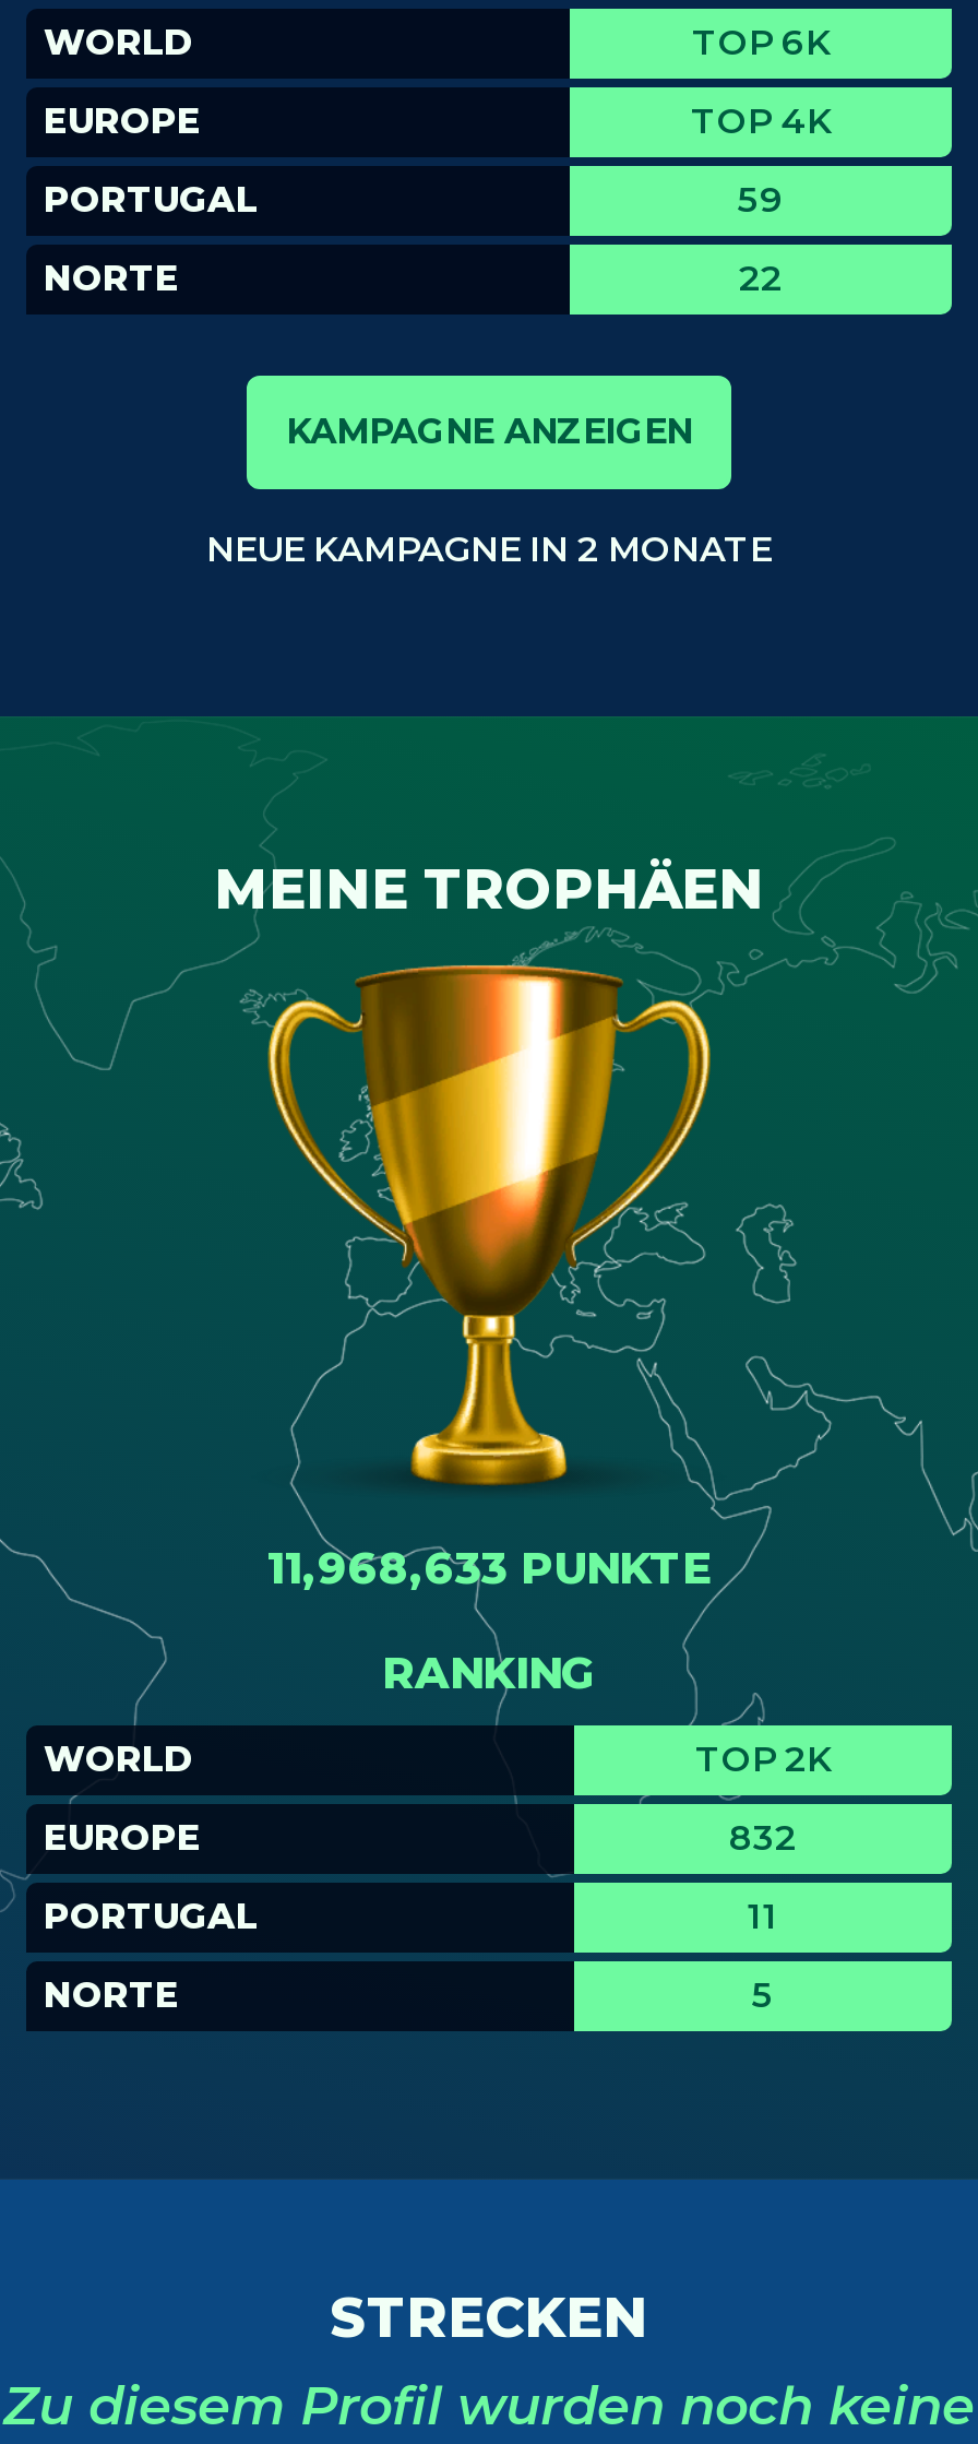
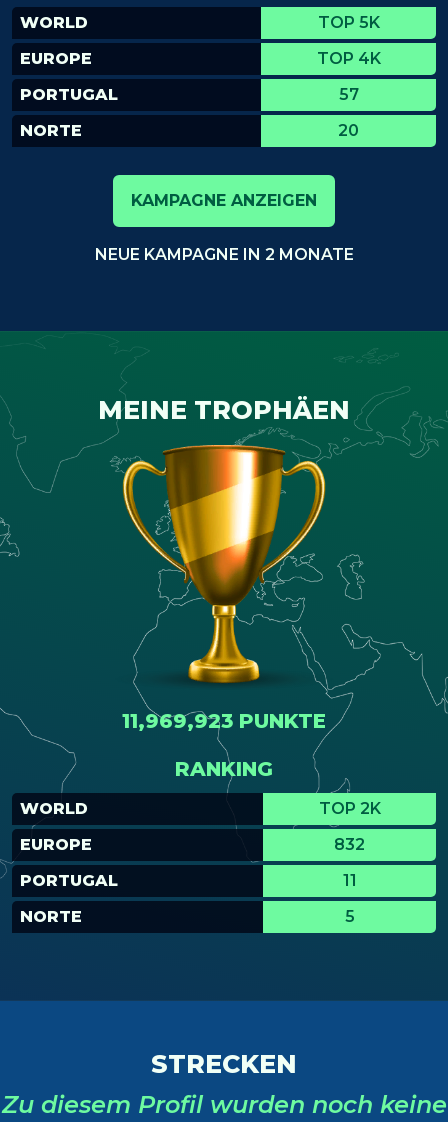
[692,21,830,63] TOP 6K -> [317,13,379,32] TOP 5K
[738,178,784,220] 59 -> [338,85,358,104] 57
[739,257,783,299] 22 -> [338,121,359,140] 20
[267,1541,711,1594] 11,968,633 PUNKTE -> [122,709,326,733] 11,969,923 PUNKTE

